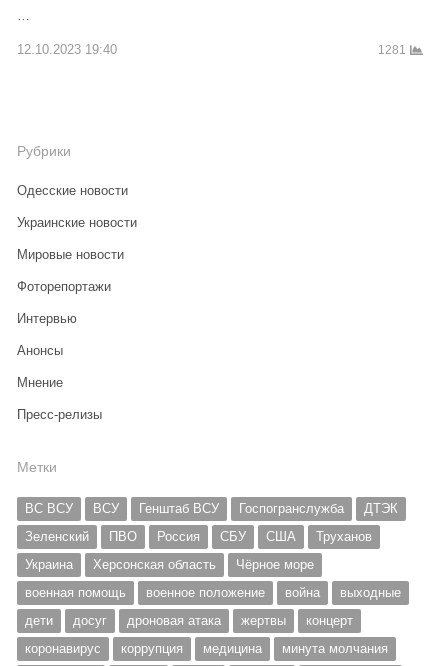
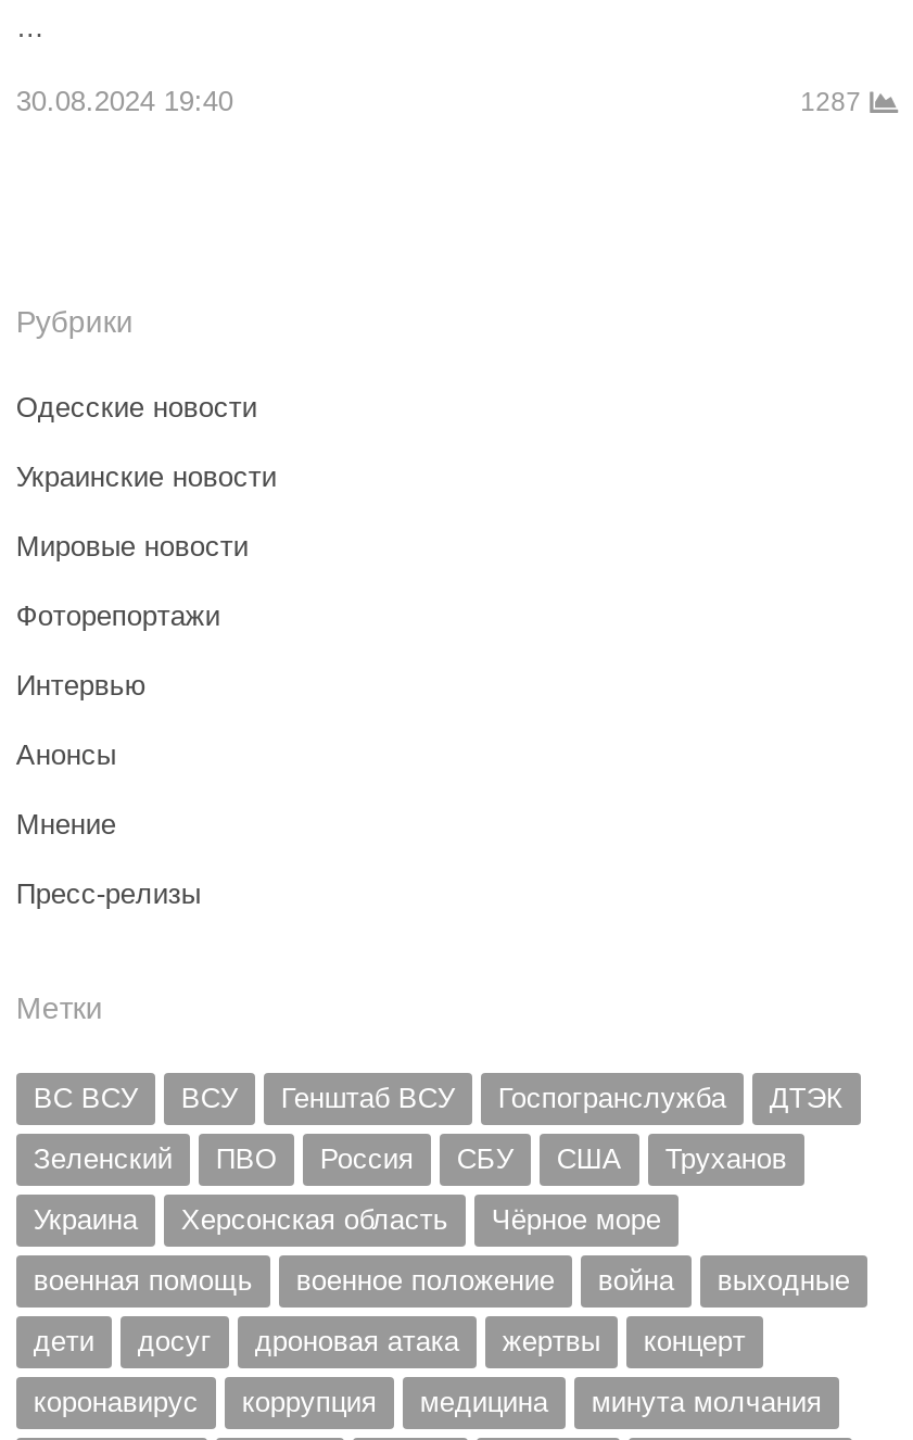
[17,42,117,57] 12.10.2023 19:40 -> [16,85,233,118] 30.08.2024 19:40
[378,43,406,57] 1281 -> [800,88,861,118] 1287

